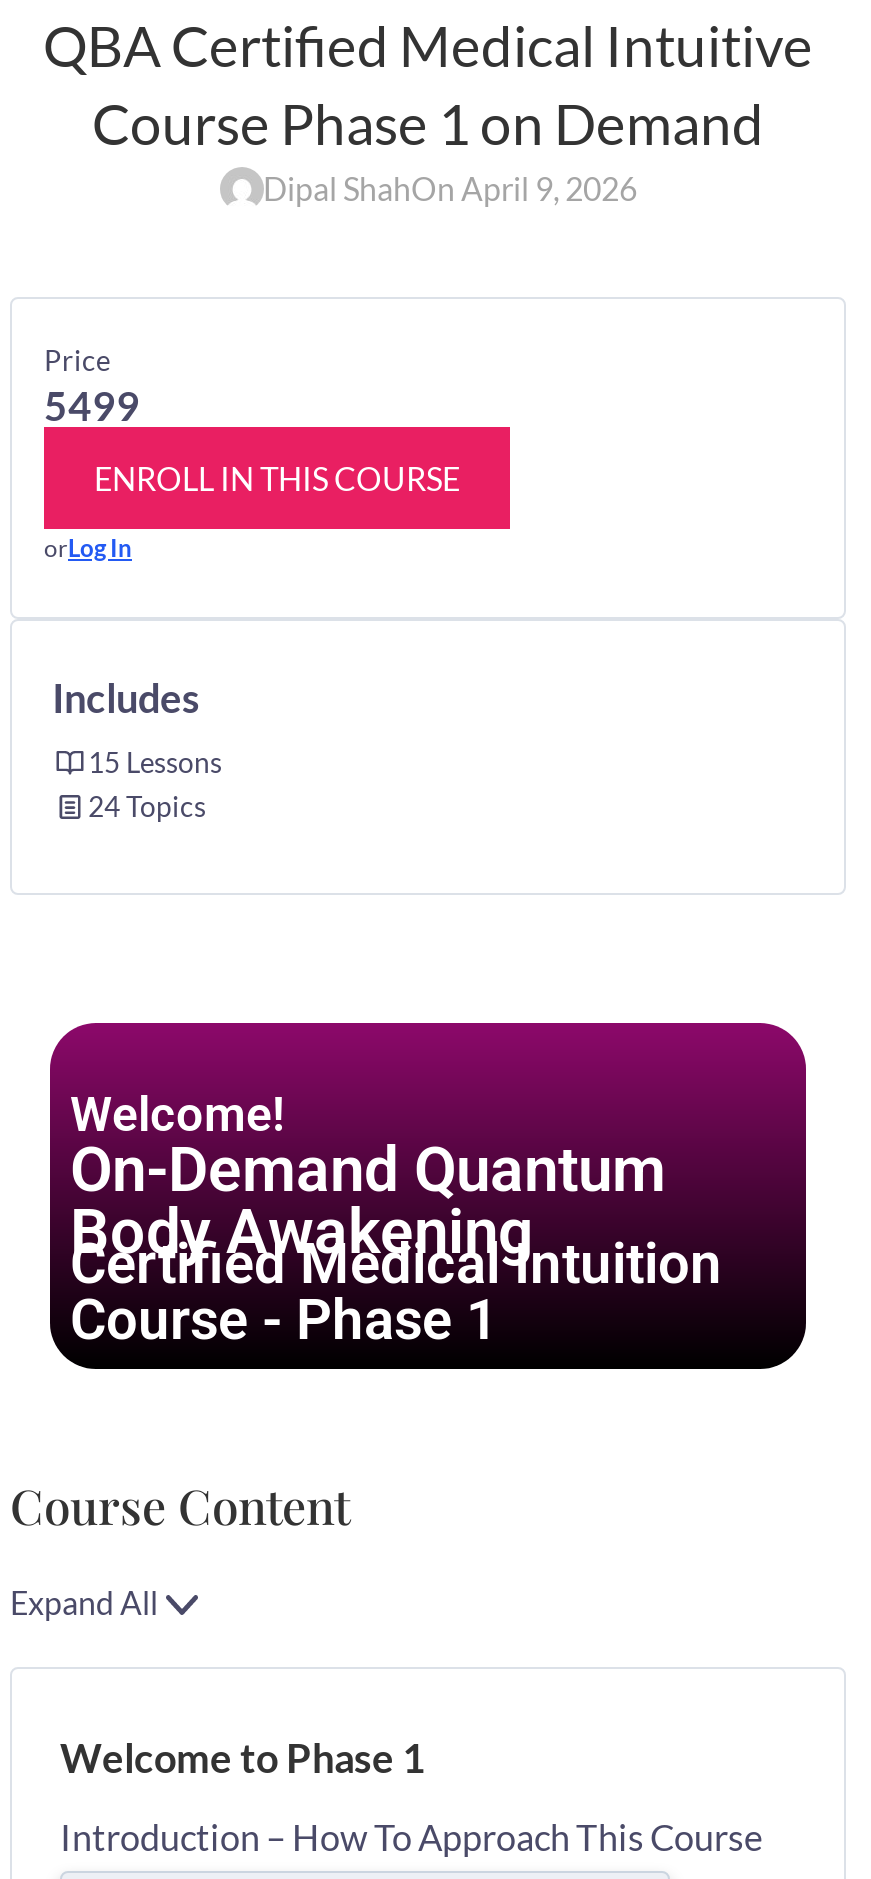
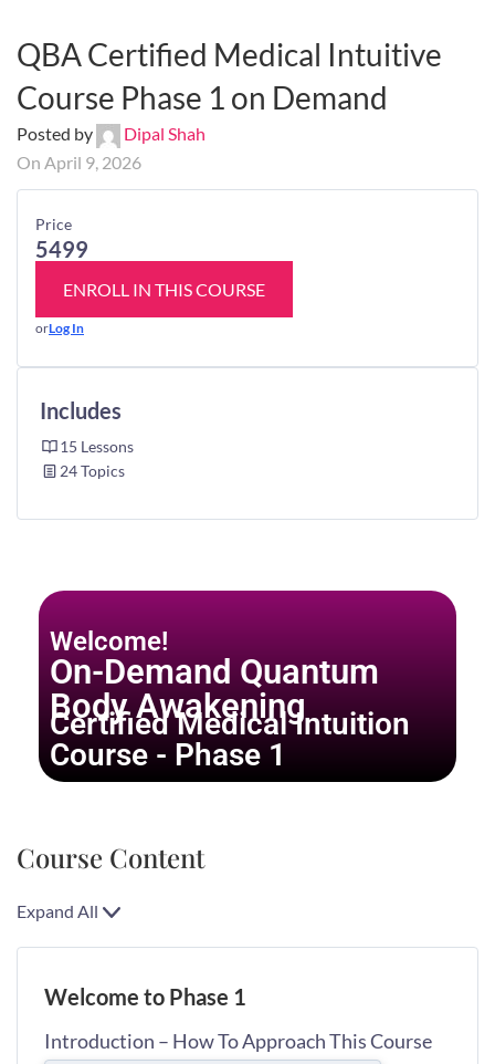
[263,169,637,207] Dipal ShahOn April 9, 2026 -> [17,123,206,173] Posted by | Dipal Shah | On April 9, 2026

